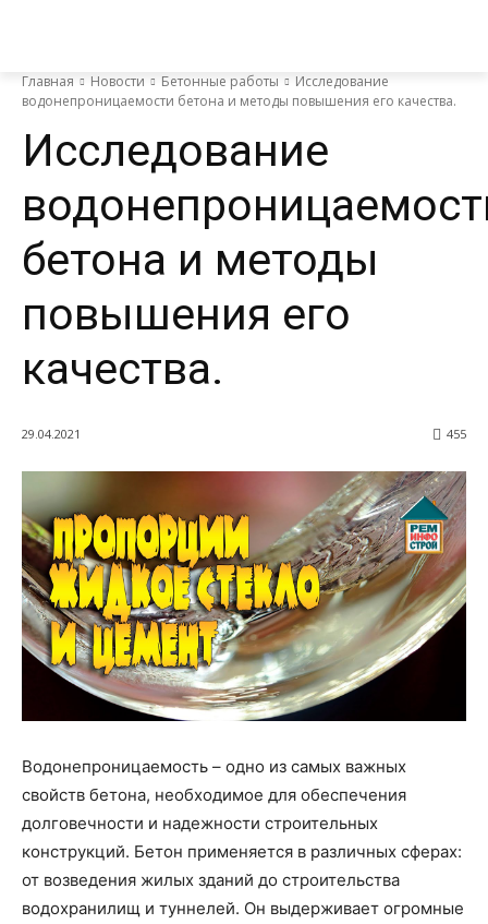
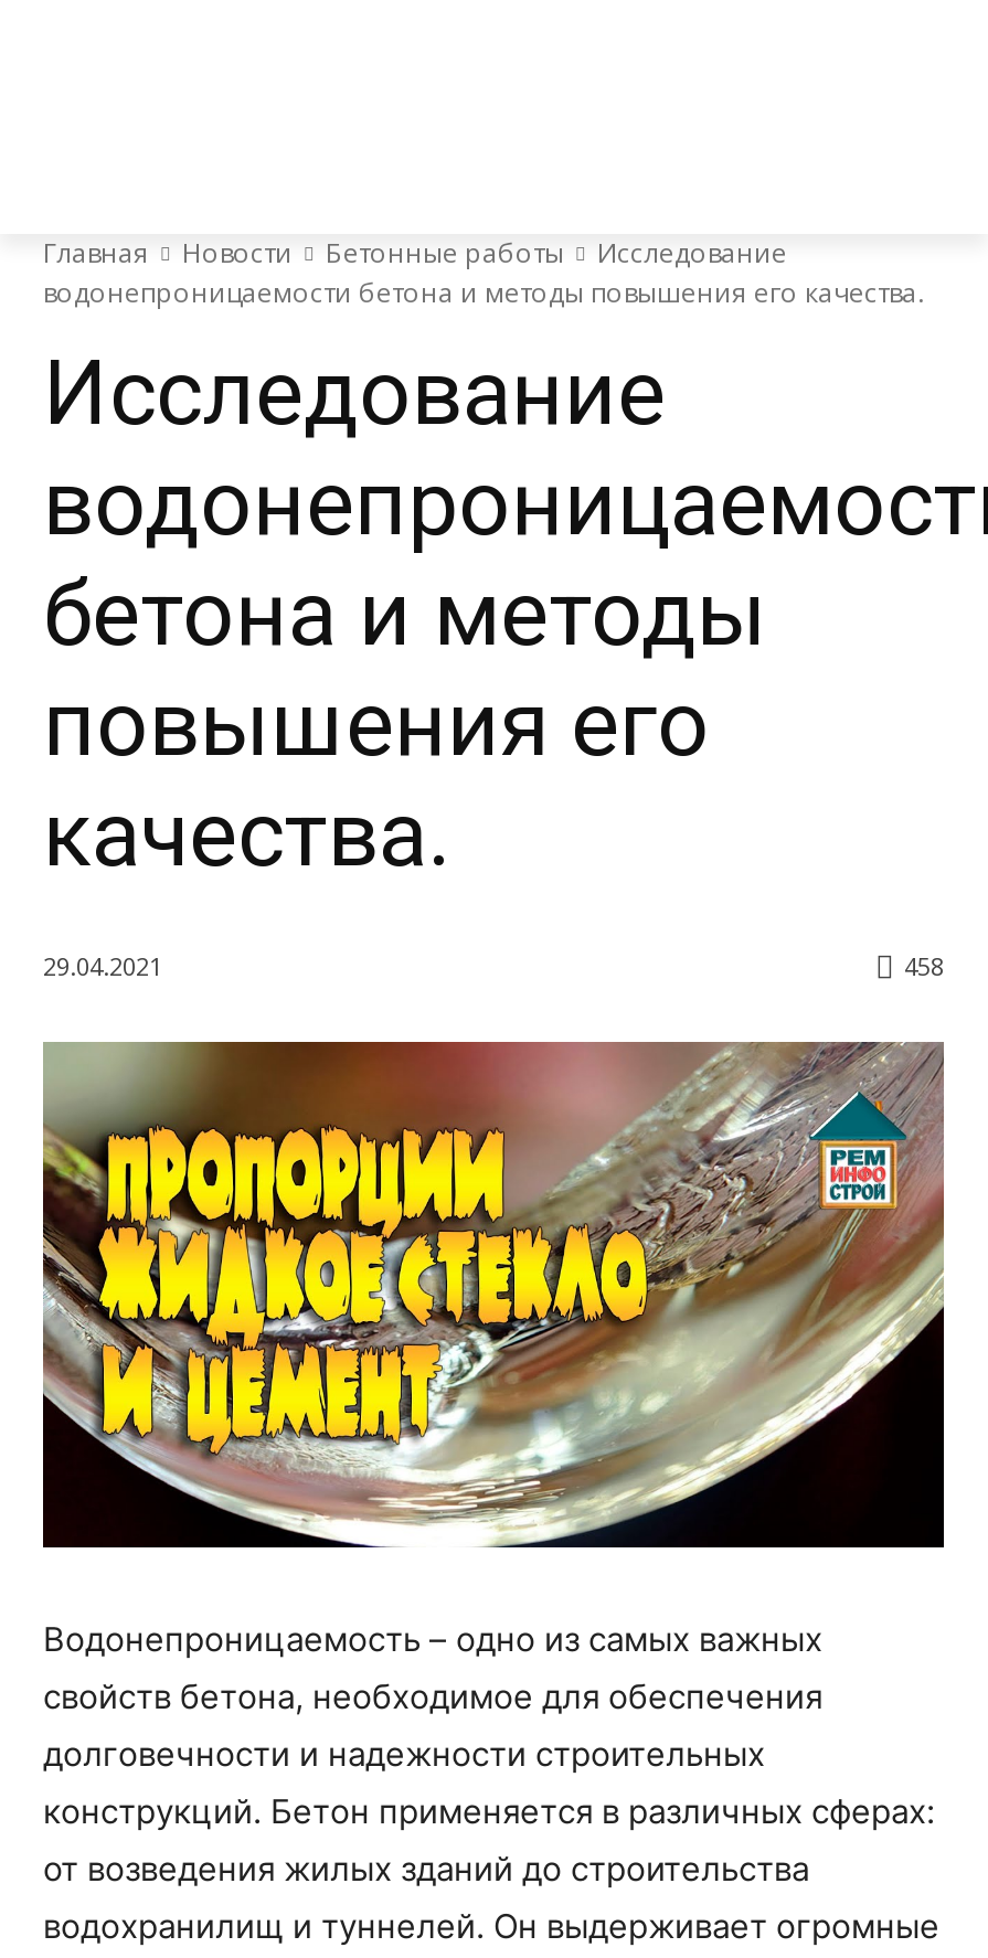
[447,426,466,442] 455 -> [904,949,944,983] 458

